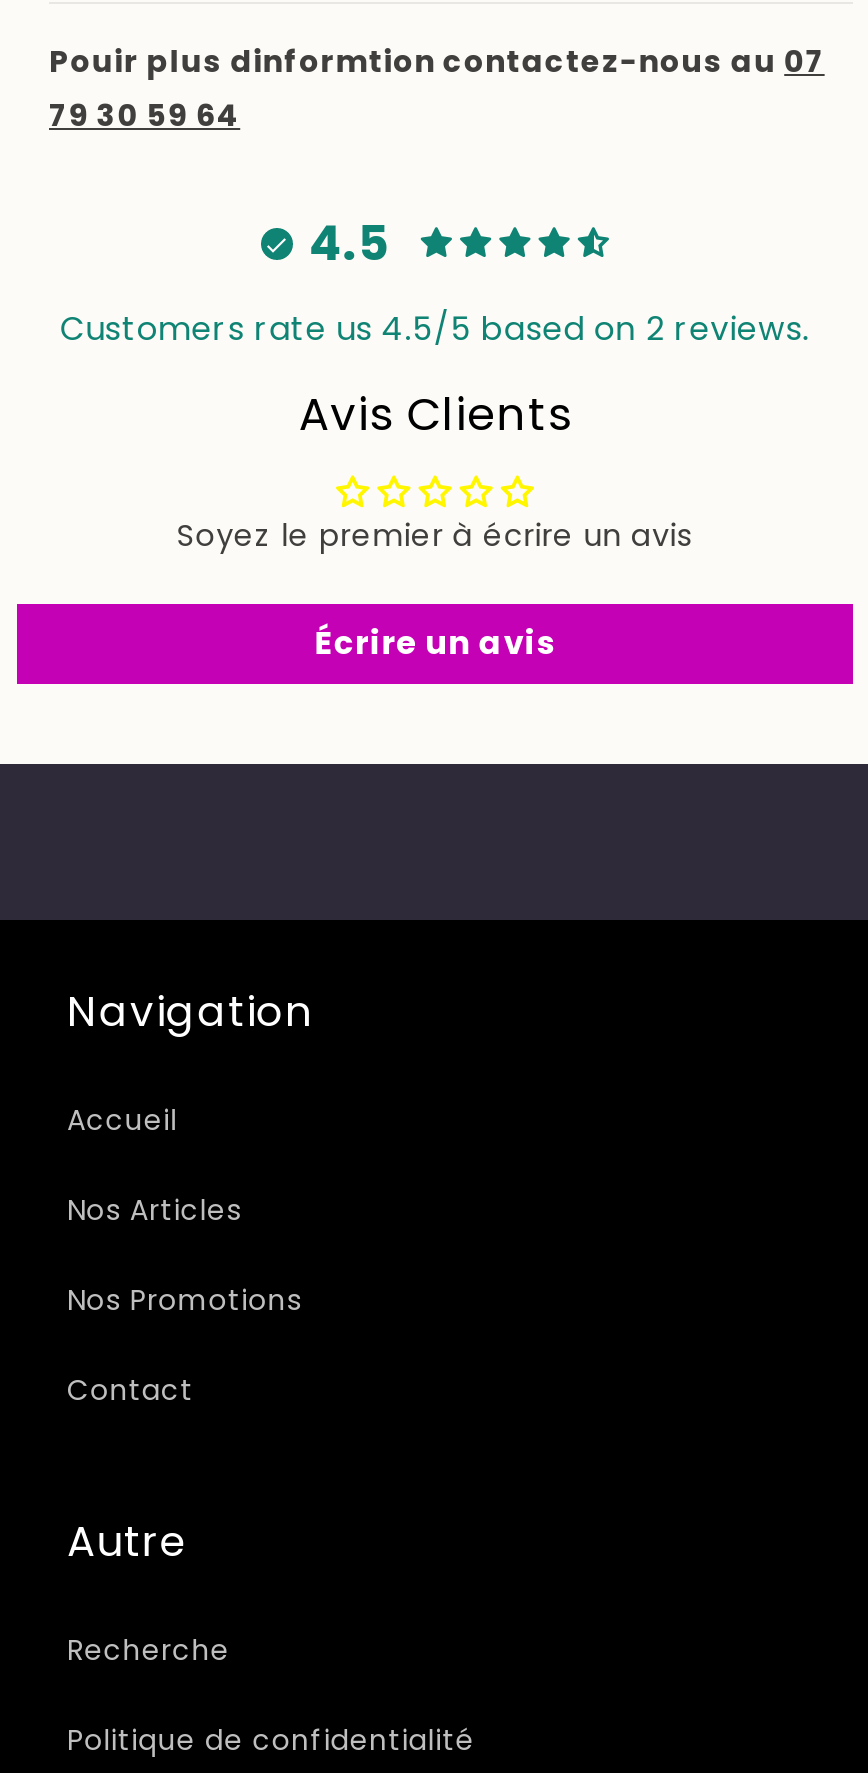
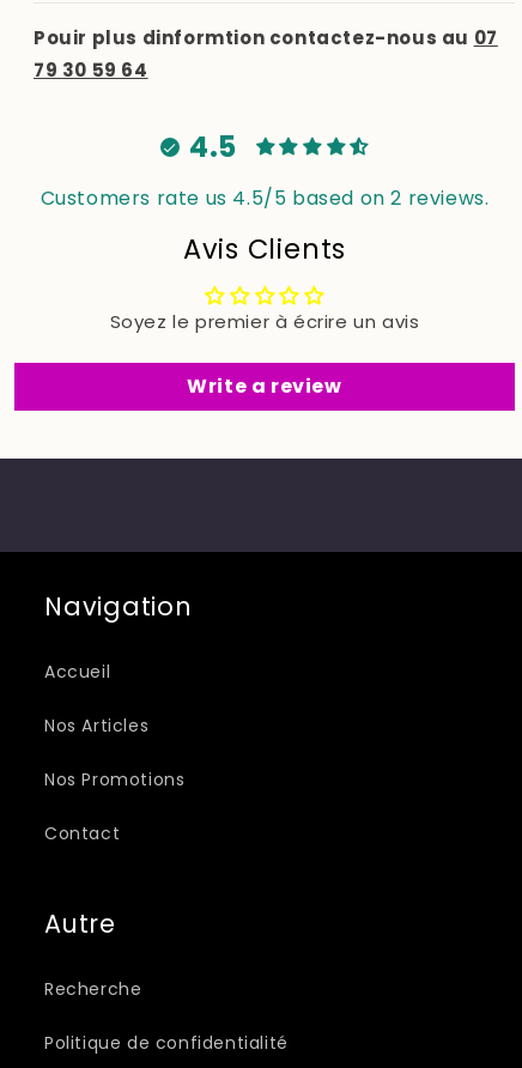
[315,620,555,666] Écrire un avis -> [187,372,342,400] Write a review

